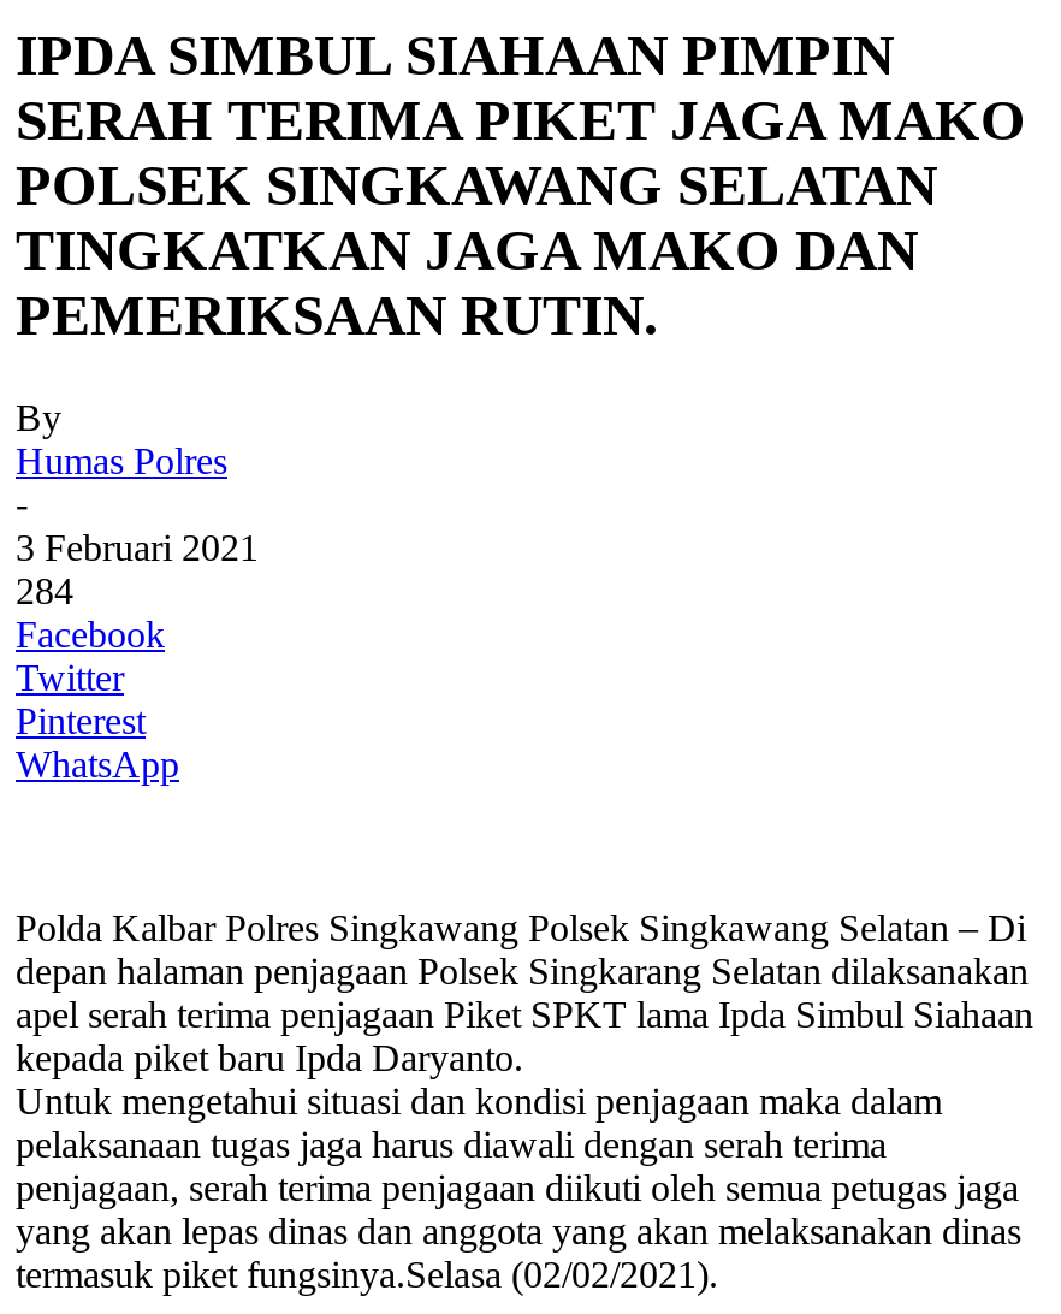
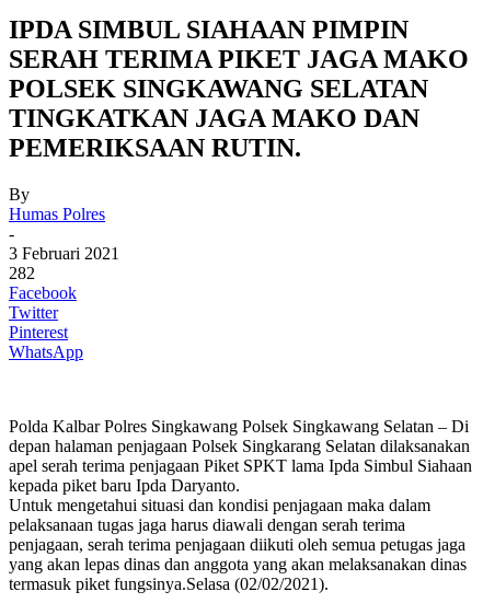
[16,570,73,611] 284 -> [9,264,35,282] 282

